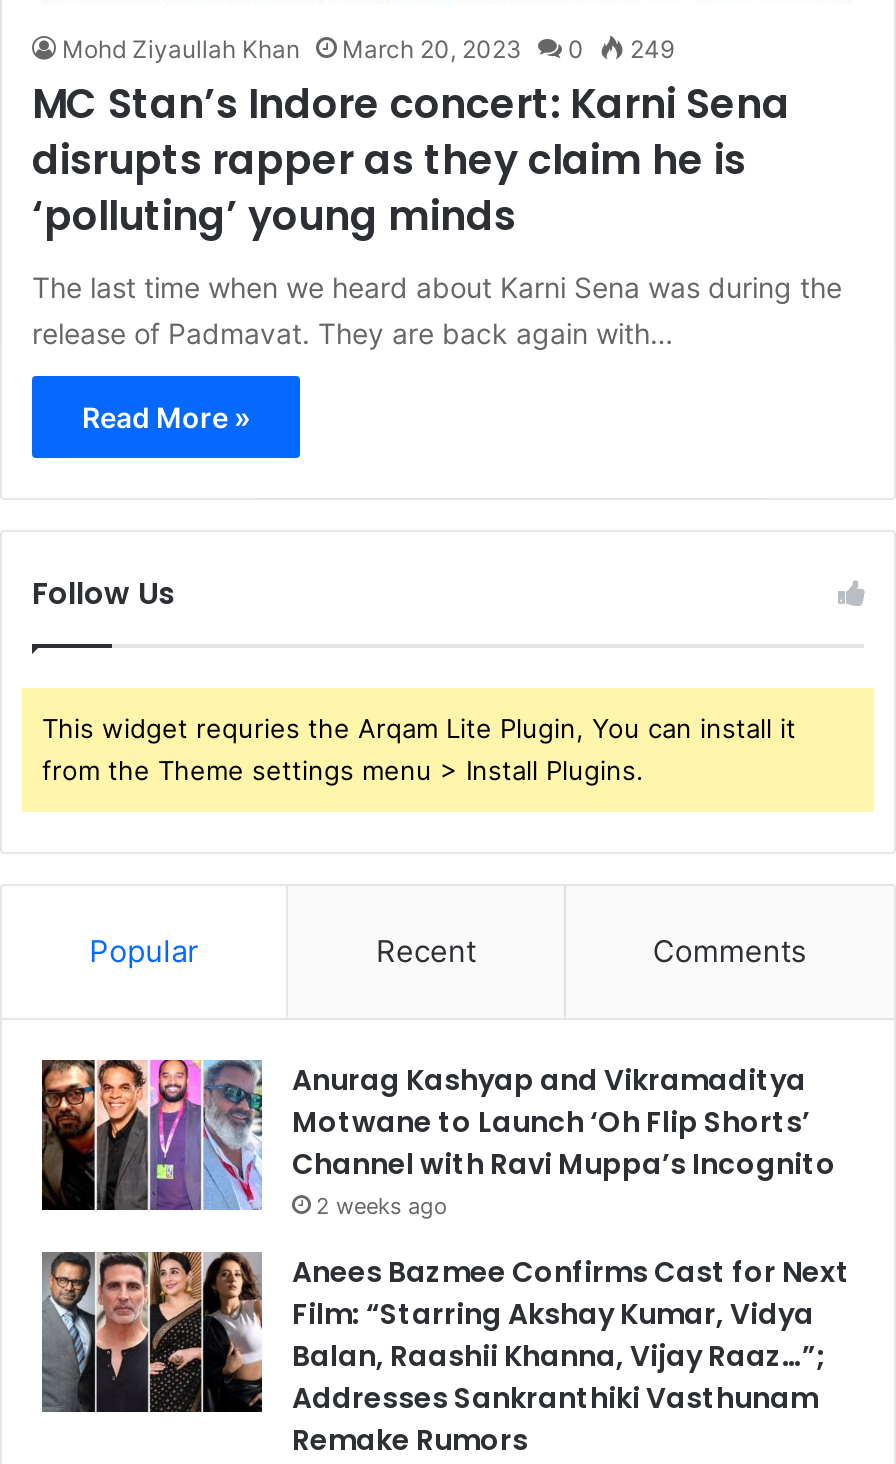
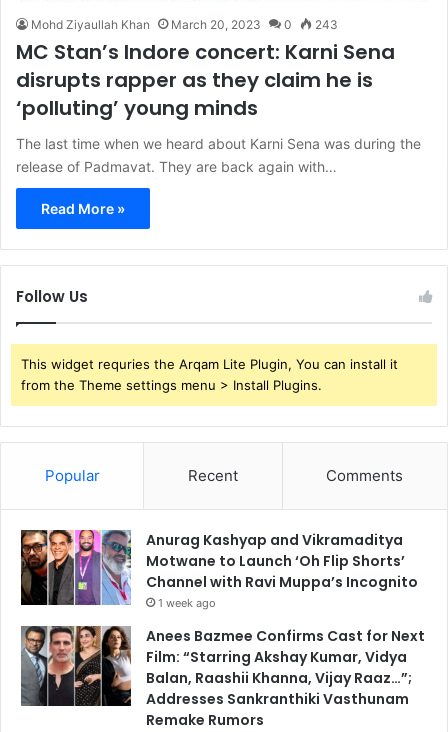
[62,33,674,63] Mohd Ziyaullah Khan March 20, 2023 0 249 -> [31,17,338,32] Mohd Ziyaullah Khan March 20, 2023 0 243
[316,1191,448,1219] 2 weeks ago -> [158,596,216,610] 1 week ago

